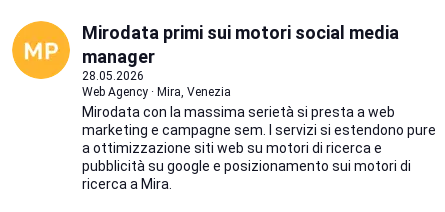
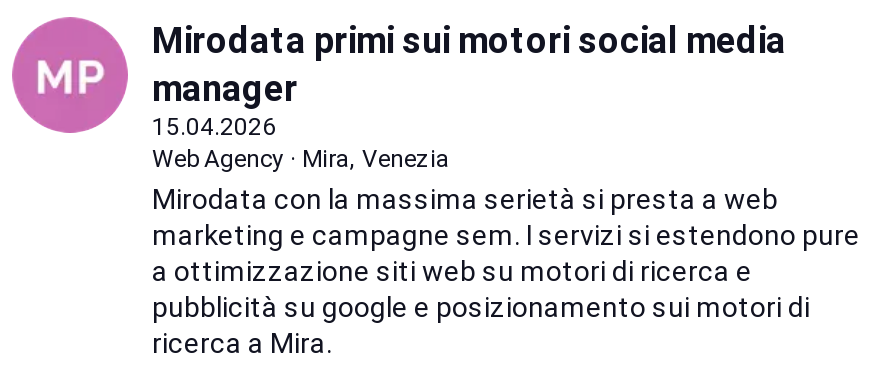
[11,20,144,83] [image] | 28.05.2026 -> [10,15,276,141] [image] | 15.04.2026

